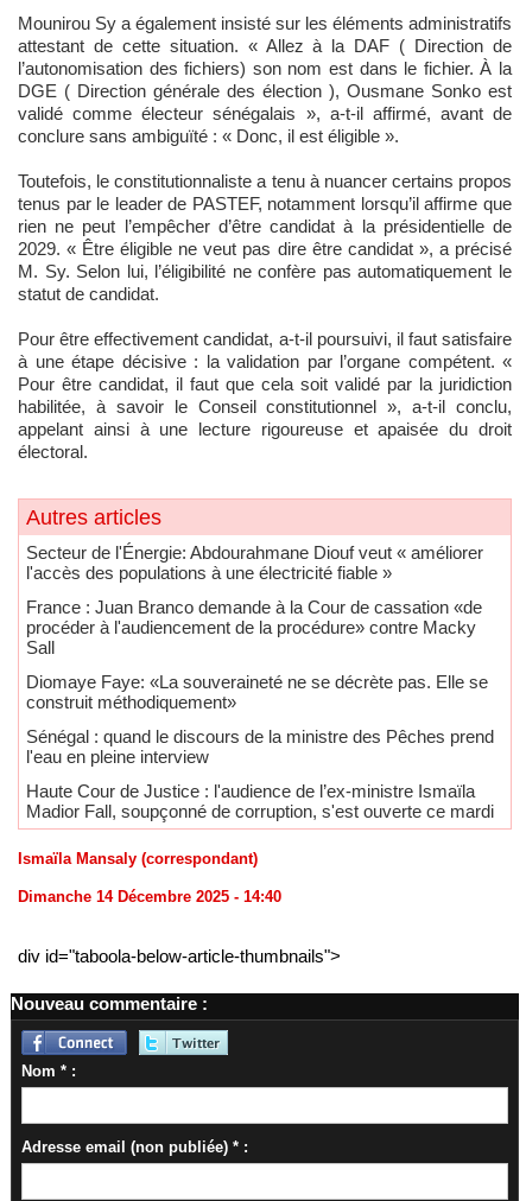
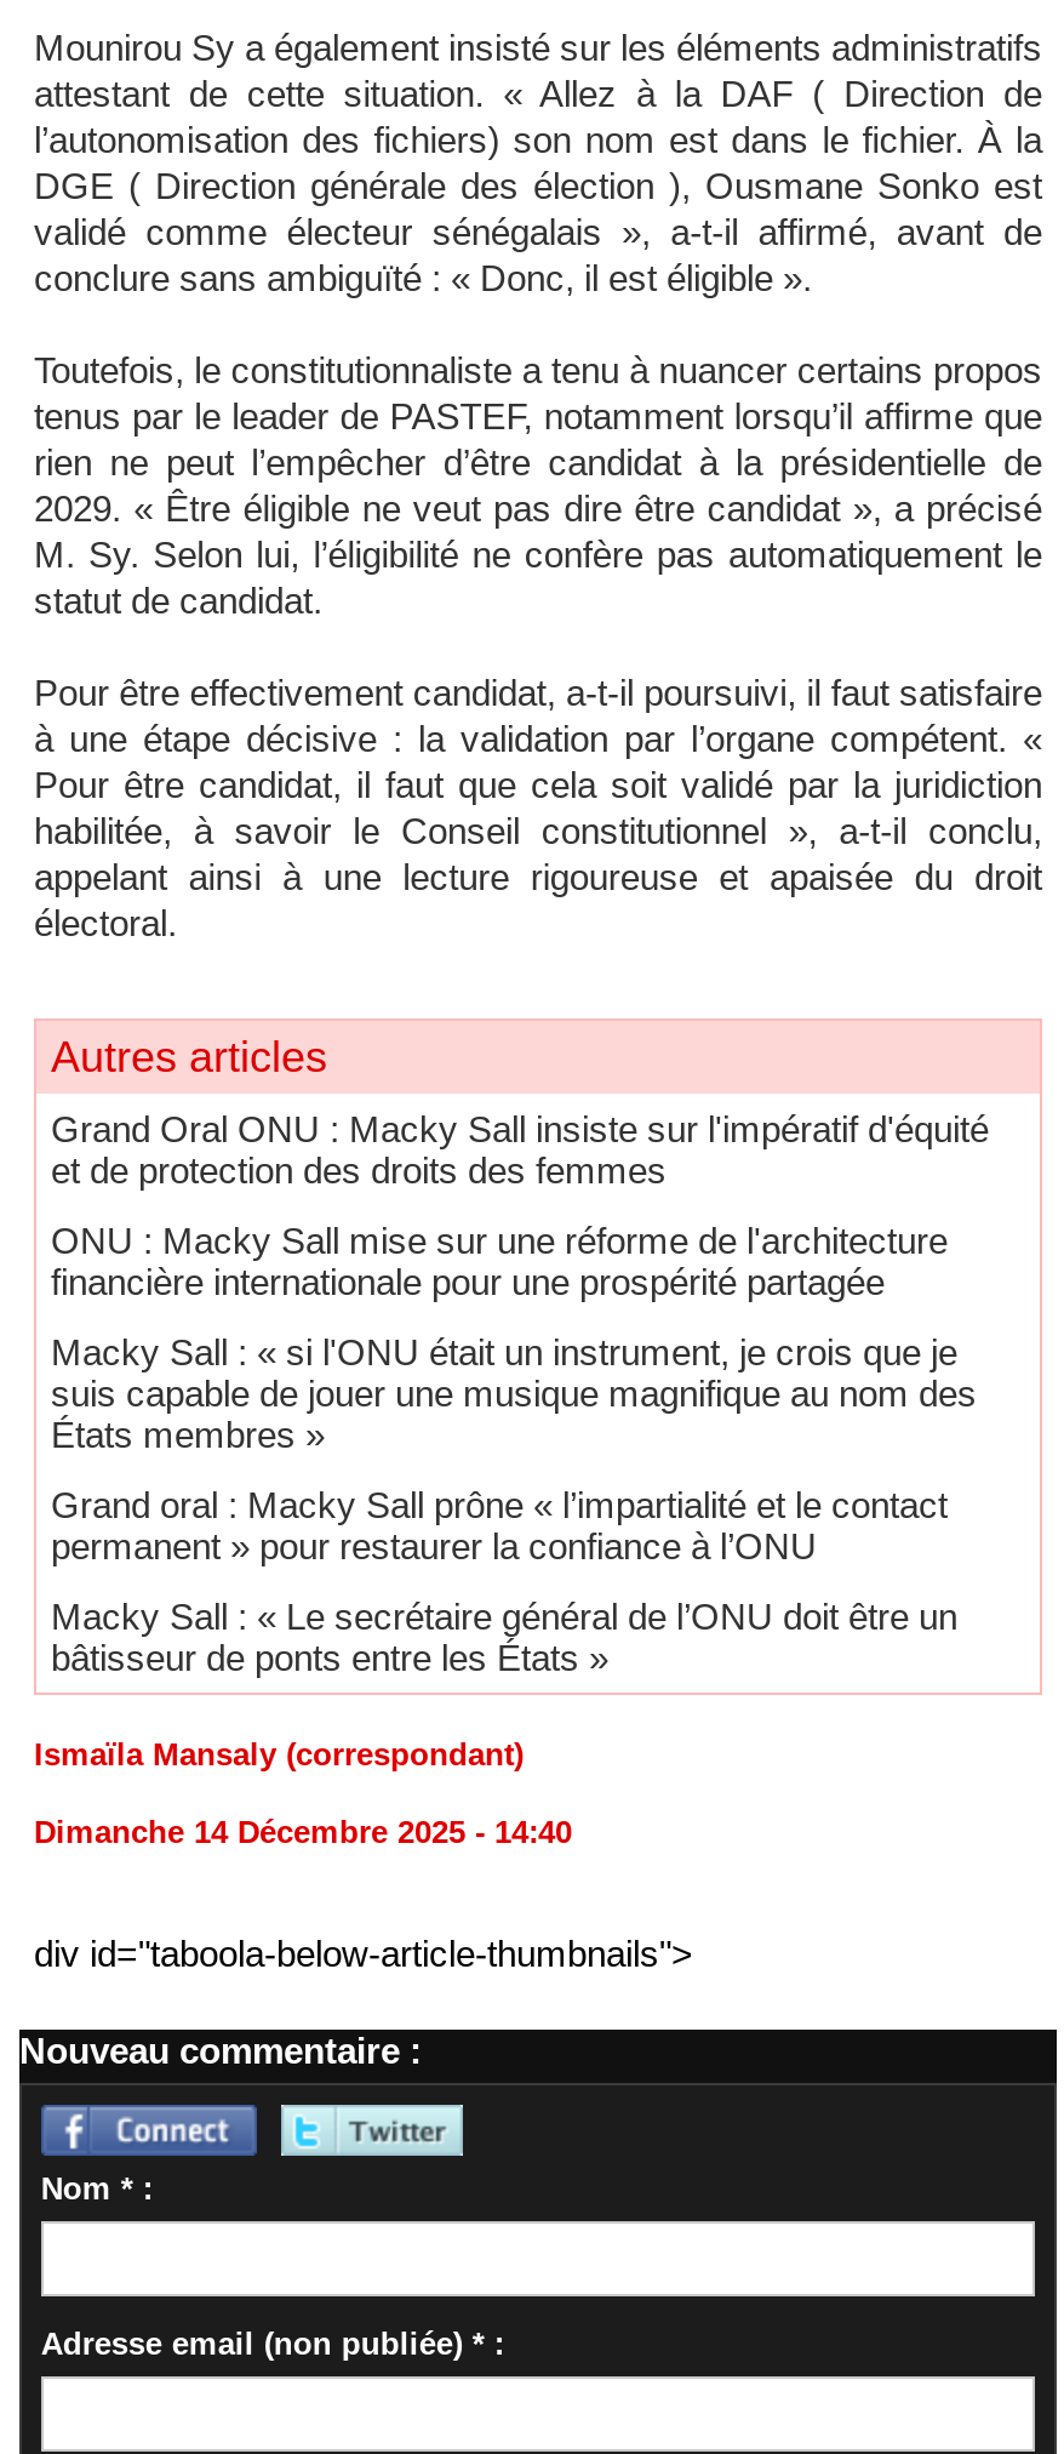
[26,542,483,583] Secteur de l'Énergie: Abdourahmane Diouf veut « améliorer | l'accès des populations à une électricité fiable » -> [51,1108,989,1190] Grand Oral ONU : Macky Sall insiste sur l'impératif d'équité | et de protection des droits des femmes
[26,597,482,657] France : Juan Branco demande à la Cour de cassation «de | procéder à l'audiencement de la procédure» contre Macky | Sall -> [51,1219,948,1302] ONU : Macky Sall mise sur une réforme de l'architecture | financière internationale pour une prospérité partagée
[26,672,488,712] Diomaye Faye: «La souveraineté ne se décrète pas. Elle se | construit méthodiquement» -> [51,1331,977,1455] Macky Sall : « si l'ONU était un instrument, je crois que je | suis capable de jouer une musique magnifique au nom des | États membres »
[26,726,494,767] Sénégal : quand le discours de la ministre des Pêches prend | l'eau en pleine interview -> [51,1484,948,1566] Grand oral : Macky Sall prône « l’impartialité et le contact | permanent » pour restaurer la confiance à l’ONU
[26,781,494,821] Haute Cour de Justice : l'audience de l’ex-ministre Ismaïla | Madior Fall, soupçonné de corruption, s'est ouverte ce mardi -> [51,1595,957,1678] Macky Sall : « Le secrétaire général de l’ONU doit être un | bâtisseur de ponts entre les États »

